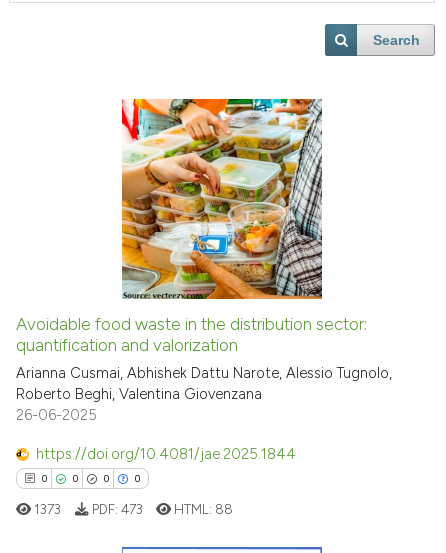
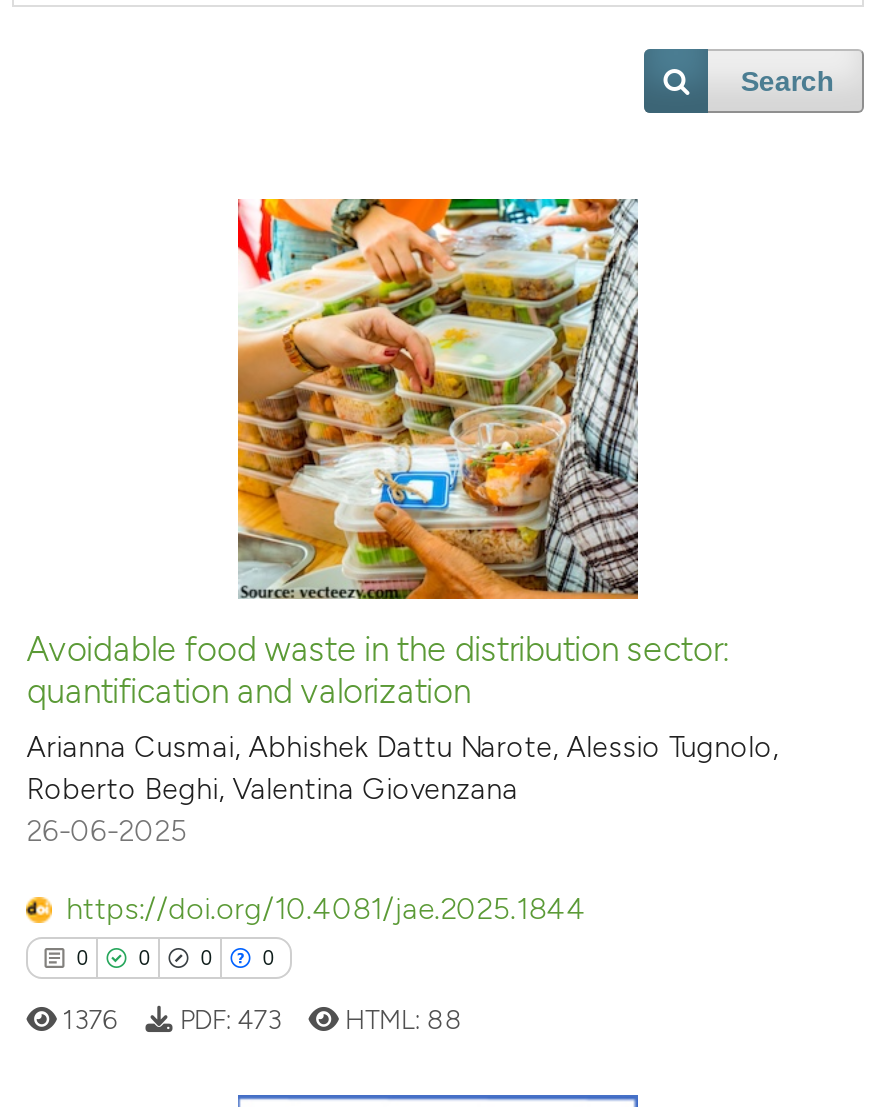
[31,501,233,517] 1373 PDF: 473 HTML: 88 -> [56,1002,462,1034] 1376 PDF: 473 HTML: 88

